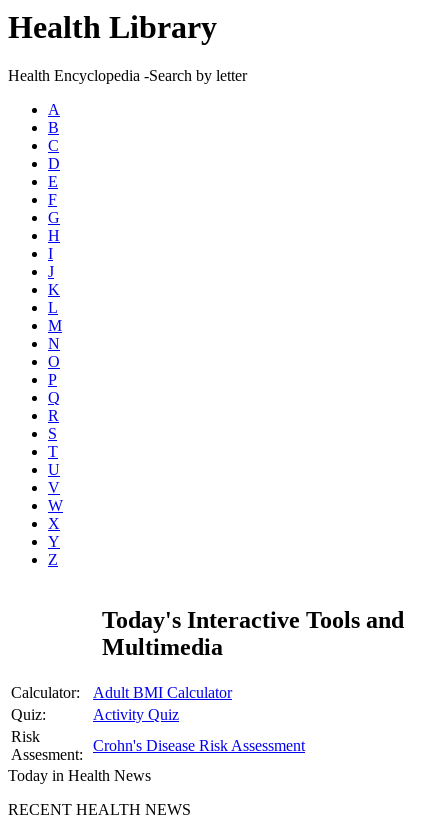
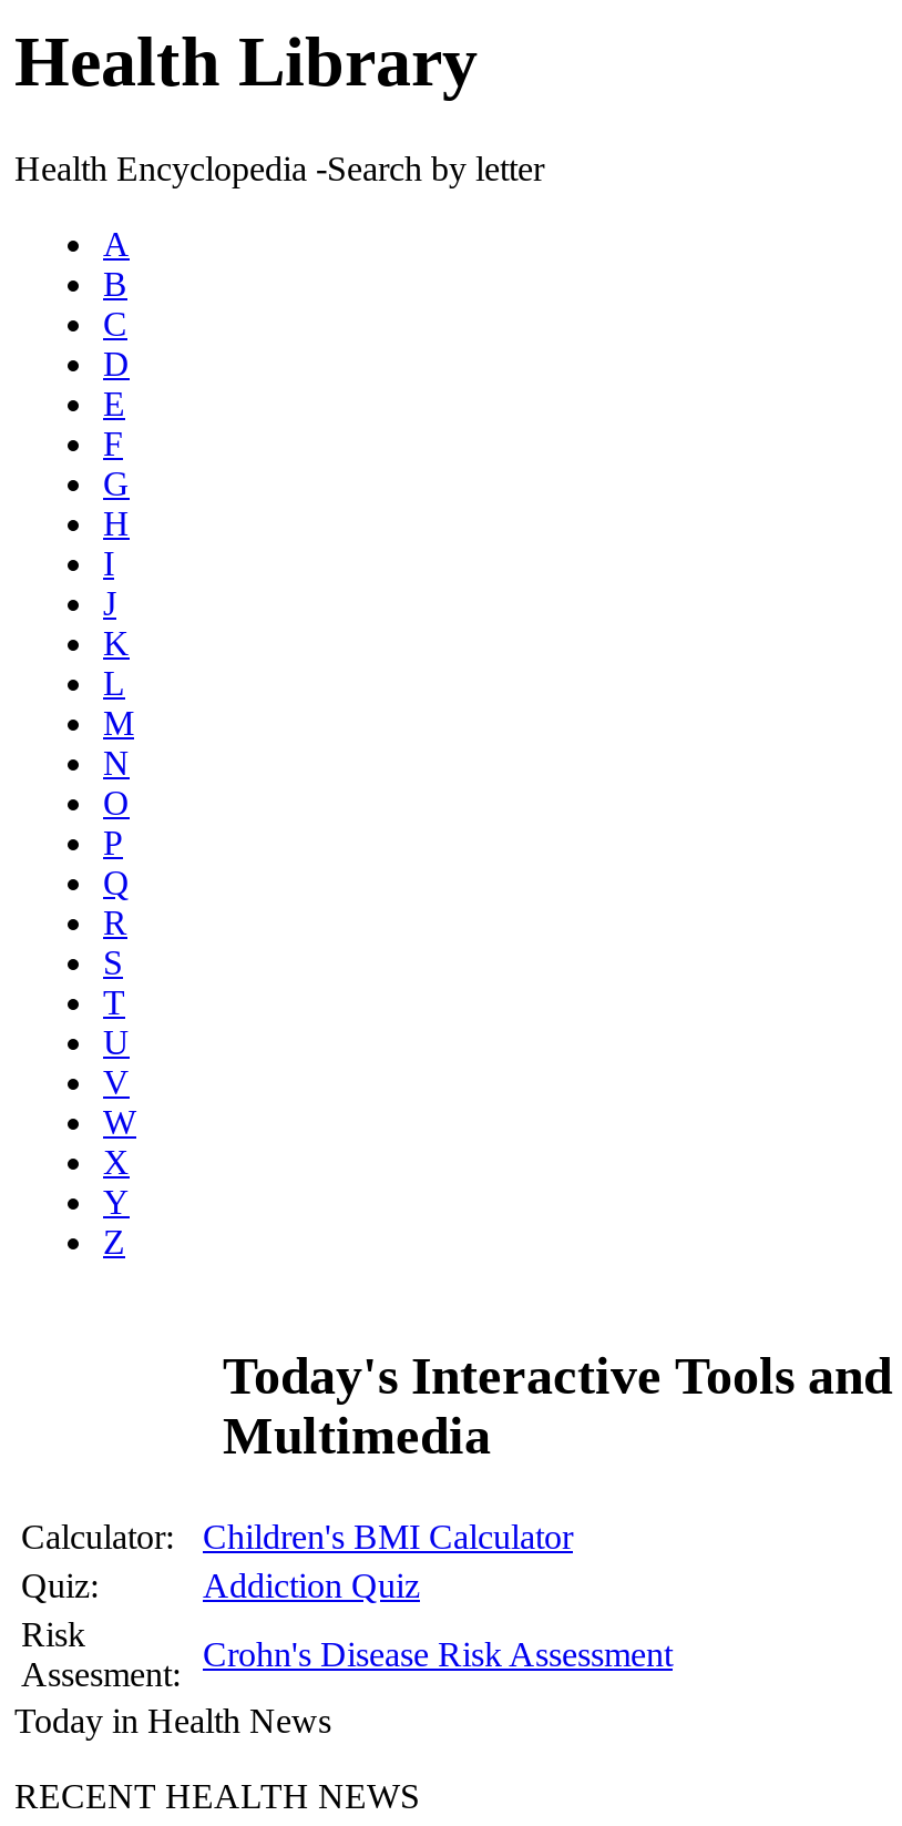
[93,684,232,701] Adult BMI Calculator -> [203,1518,573,1556] Children's BMI Calculator
[93,706,179,723] Activity Quiz -> [203,1567,420,1604] Addiction Quiz

